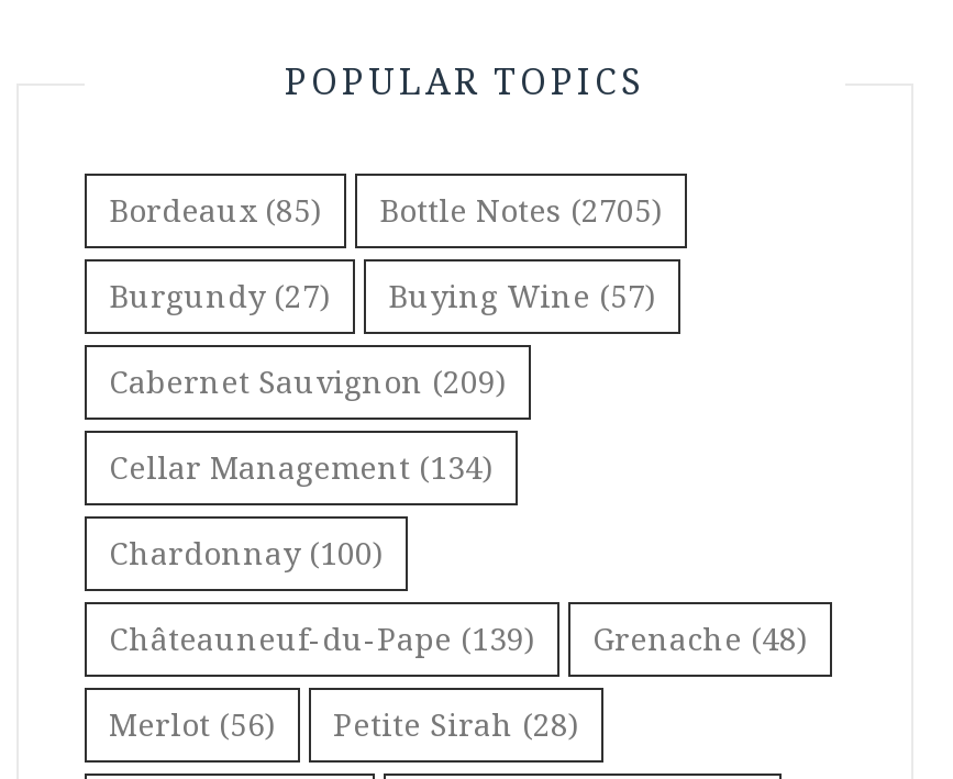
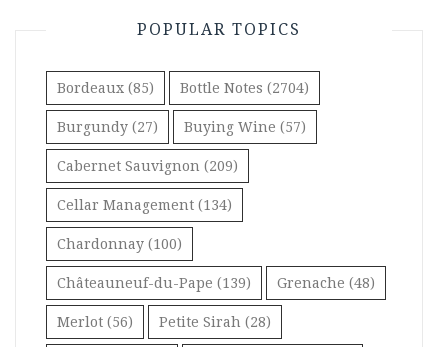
[109,193,663,229] Bordeaux (85) Bottle Notes (2705) -> [57,80,309,96] Bordeaux (85) Bottle Notes (2704)

